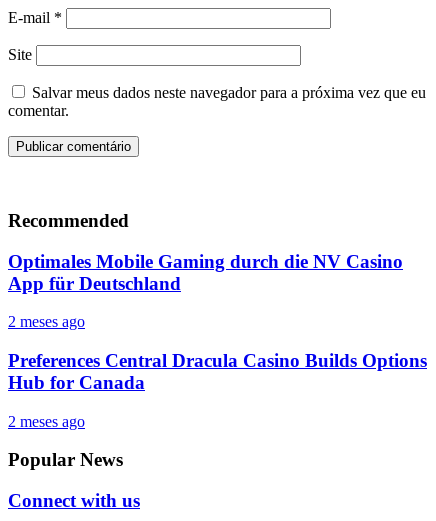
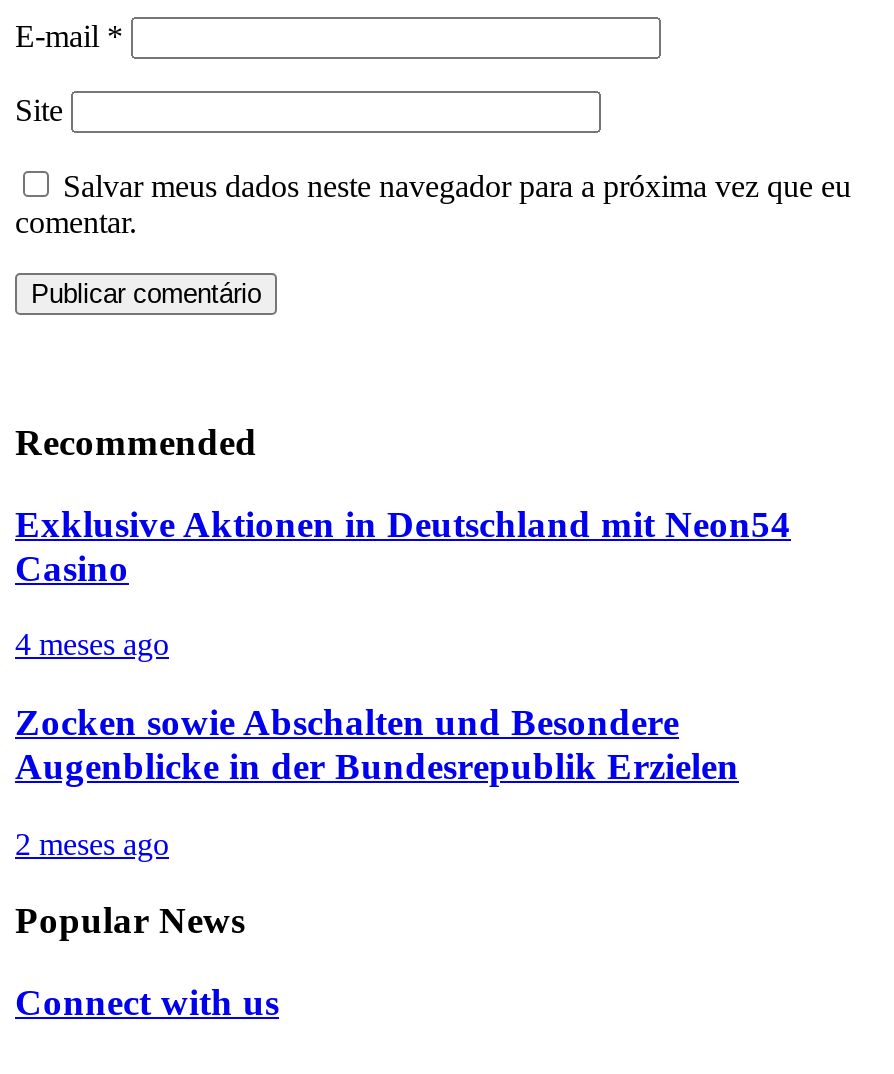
[8,250,403,293] Optimales Mobile Gaming durch die NV Casino | App für Deutschland -> [15,502,791,588] Exklusive Aktionen in Deutschland mit Neon54 | Casino
[8,313,85,330] 2 meses ago -> [15,628,169,662] 4 meses ago
[8,350,427,393] Preferences Central Dracula Casino Builds Options | Hub for Canada -> [15,701,739,787] Zocken sowie Abschalten und Besondere | Augenblicke in der Bundesrepublik Erzielen

